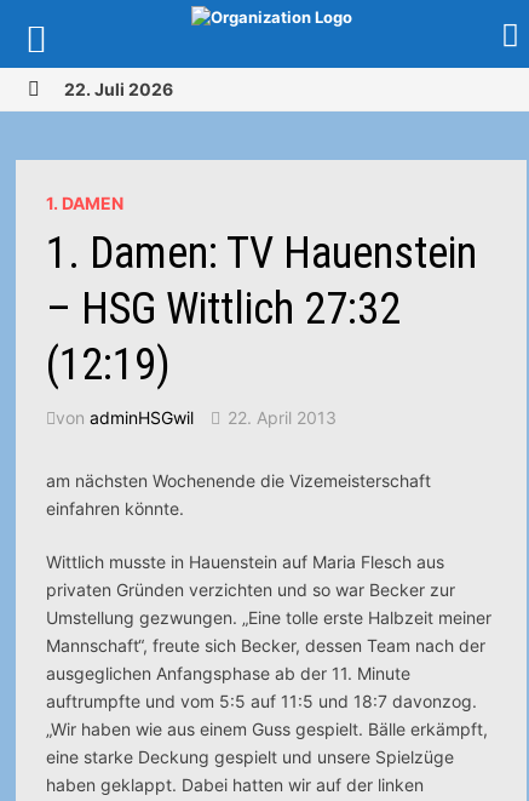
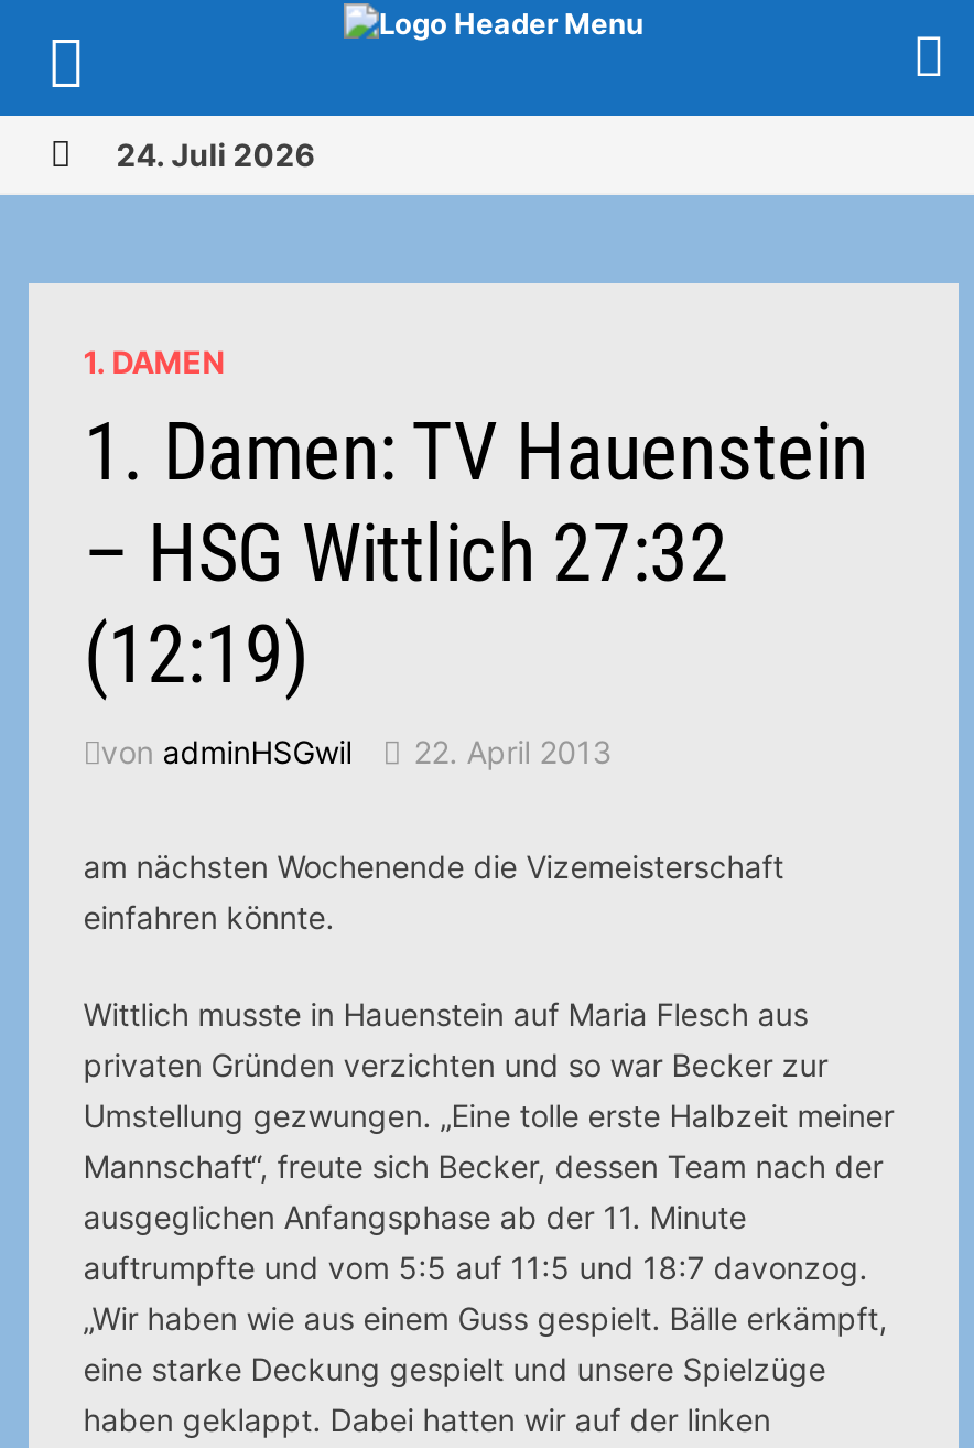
[64,79,173,99] 22. Juli 2026 -> [116,136,315,173] 24. Juli 2026

